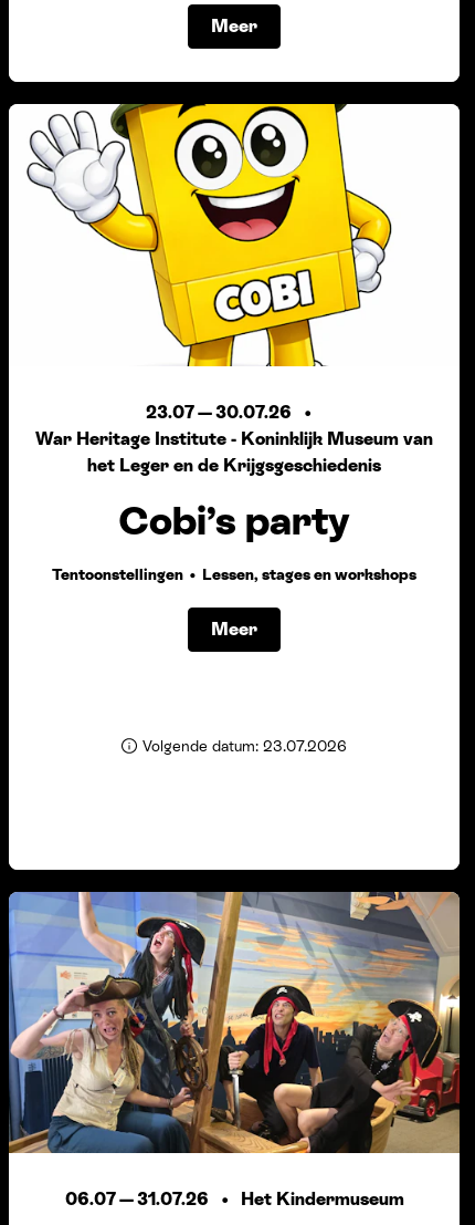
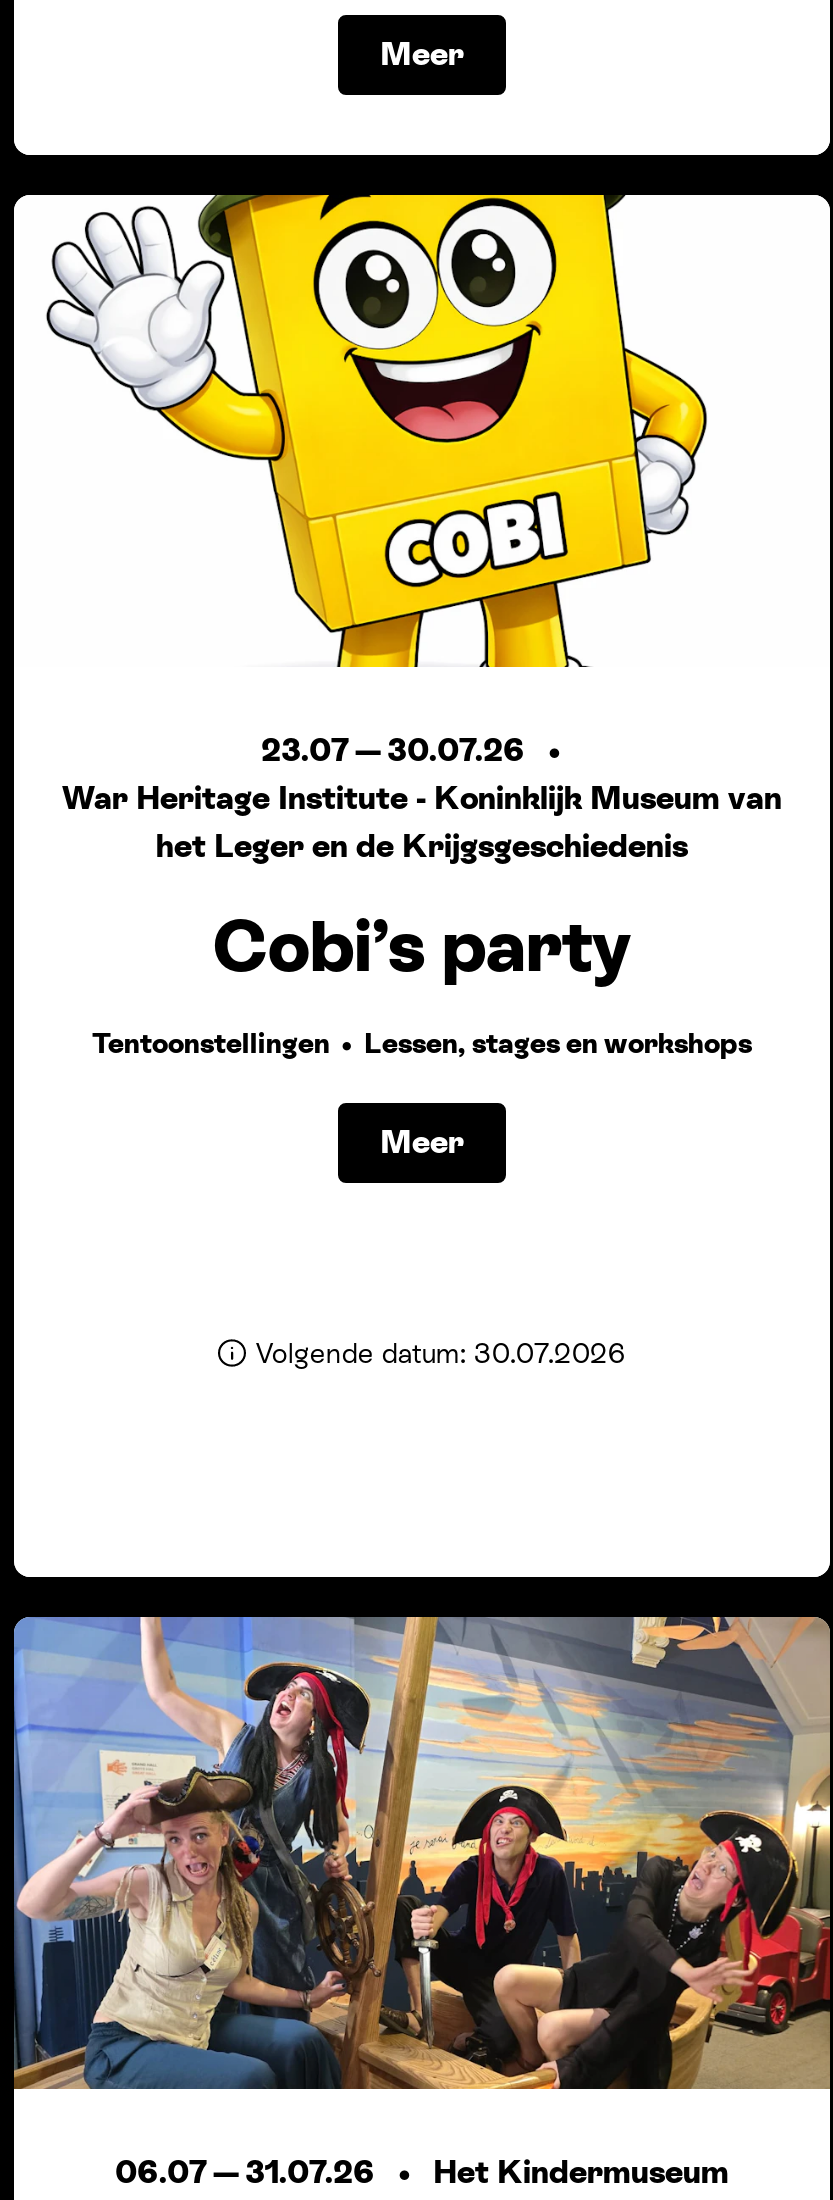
[142,737,347,754] Volgende datum: 23.07.2026 -> [256,1337,626,1369] Volgende datum: 30.07.2026

